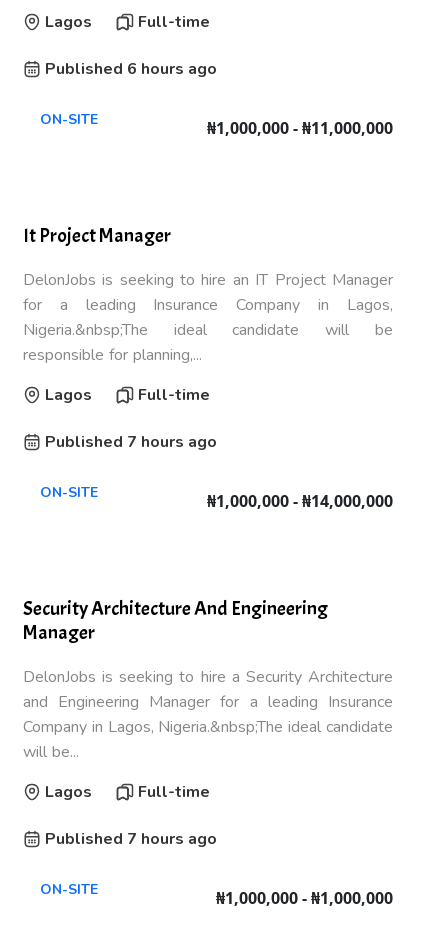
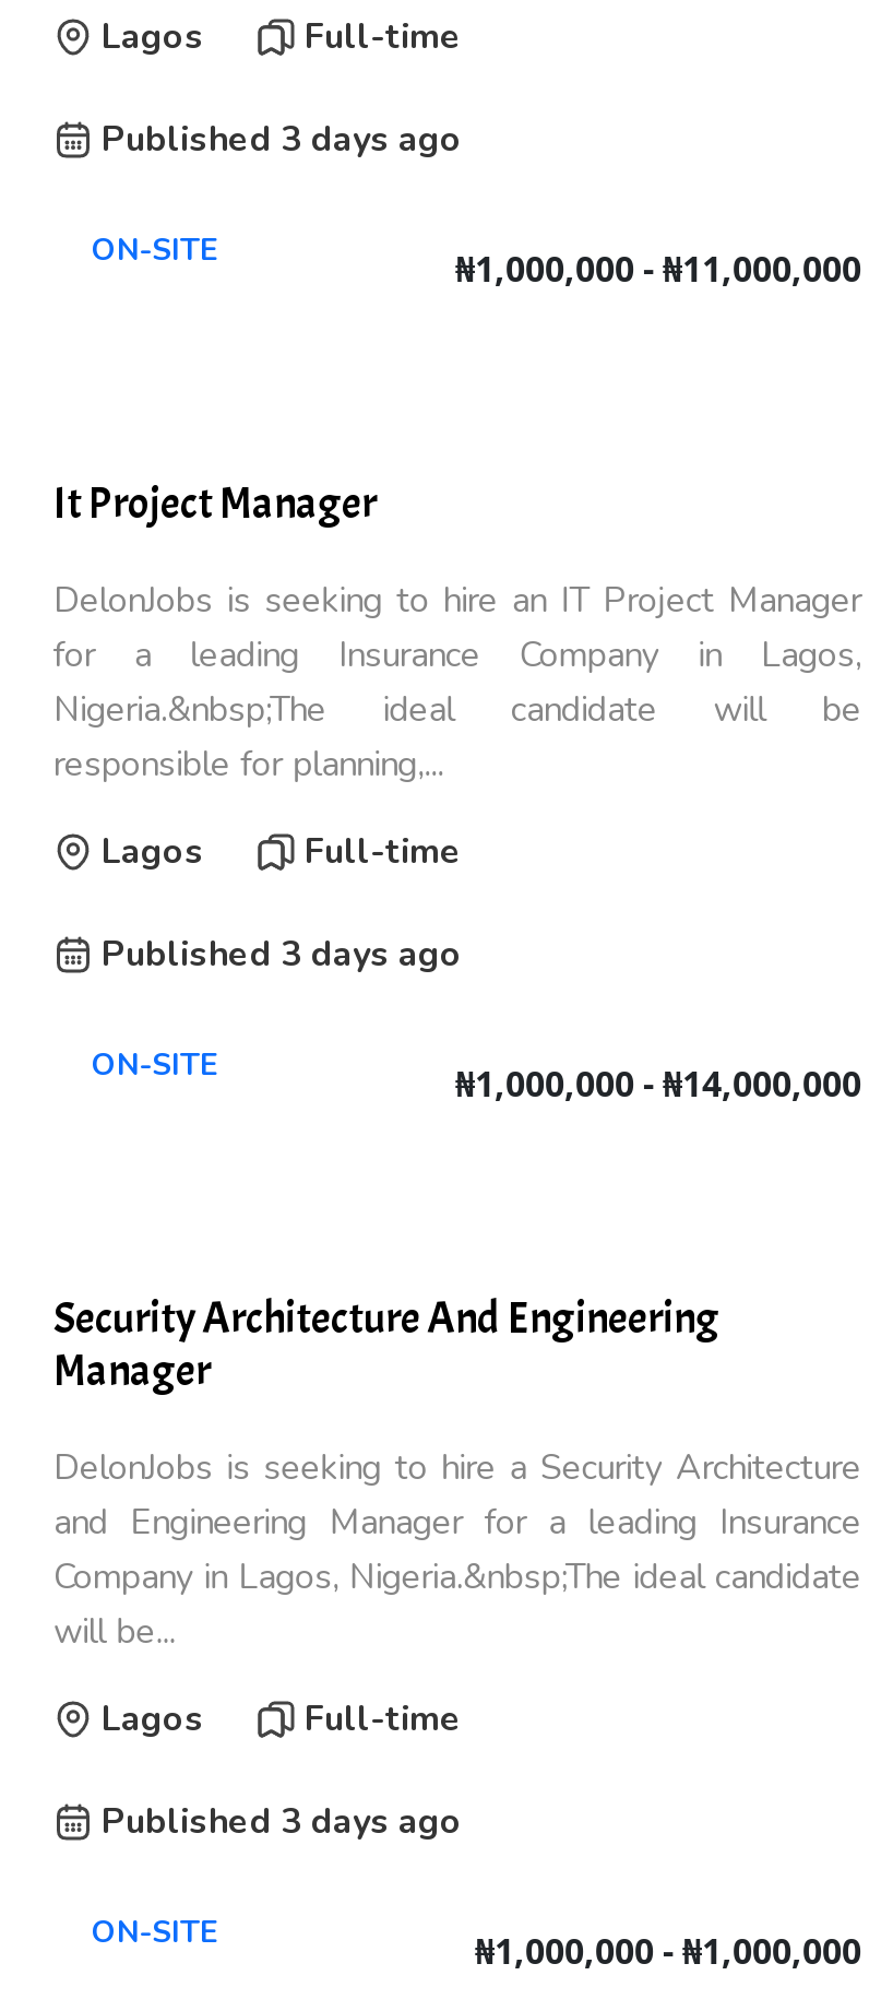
[45,58,217,80] Published 6 hours ago -> [102,116,462,164] Published 3 days ago
[45,431,217,453] Published 7 hours ago -> [102,931,462,979] Published 3 days ago
[45,828,217,850] Published 7 hours ago -> [102,1798,462,1846] Published 3 days ago

